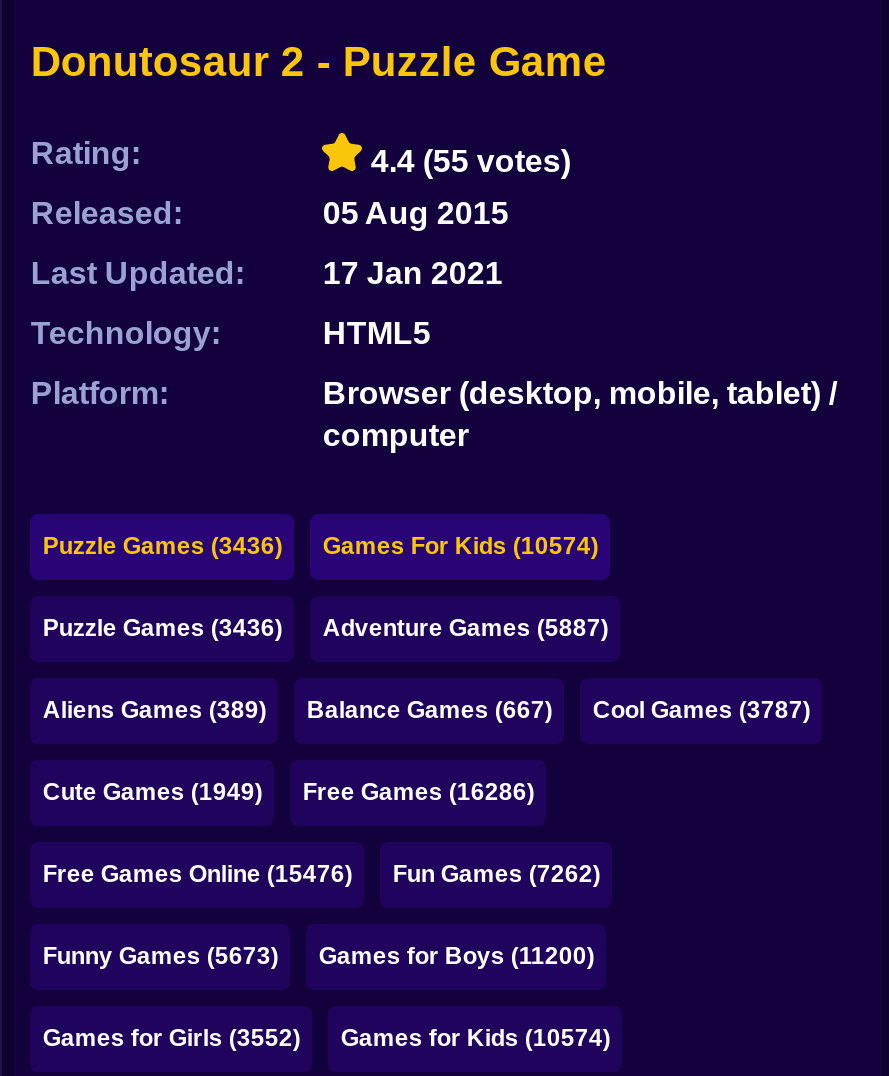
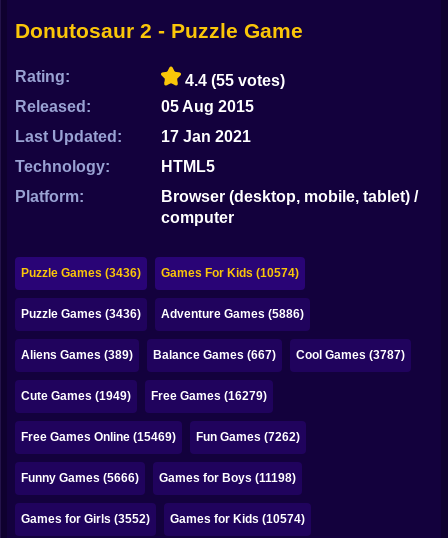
[323,614,609,642] Adventure Games (5887) -> [161,307,304,321] Adventure Games (5886)
[43,778,535,806] Cute Games (1949) Free Games (16286) -> [21,389,267,403] Cute Games (1949) Free Games (16279)
[43,860,353,888] Free Games Online (15476) -> [21,430,176,444] Free Games Online (15469)
[43,942,279,970] Funny Games (5673) -> [21,471,139,485] Funny Games (5666)
[319,942,595,970] Games for Boys (11200) -> [159,471,296,485] Games for Boys (11198)

